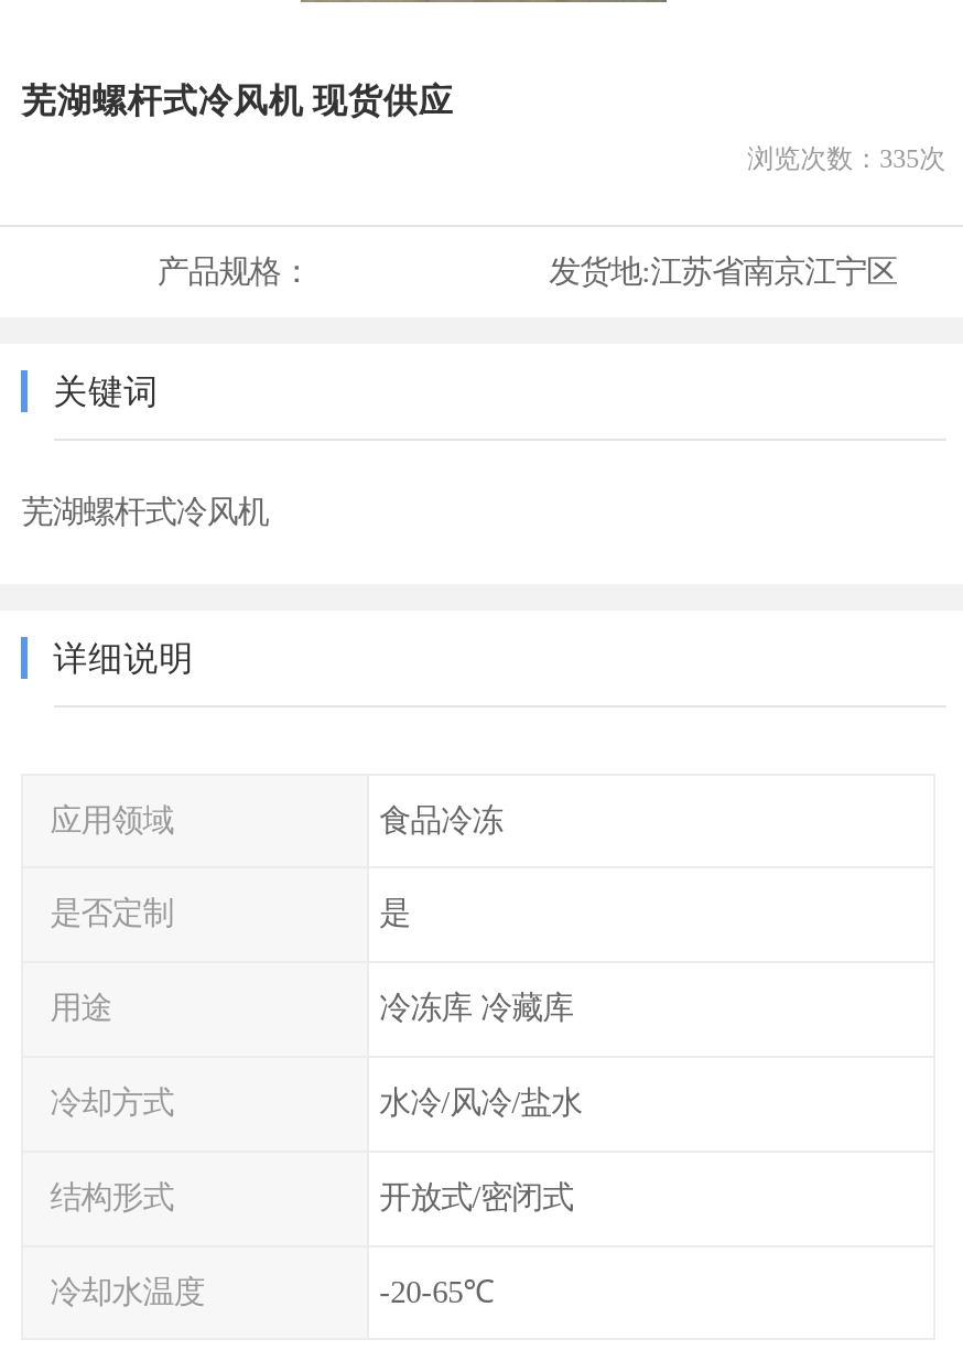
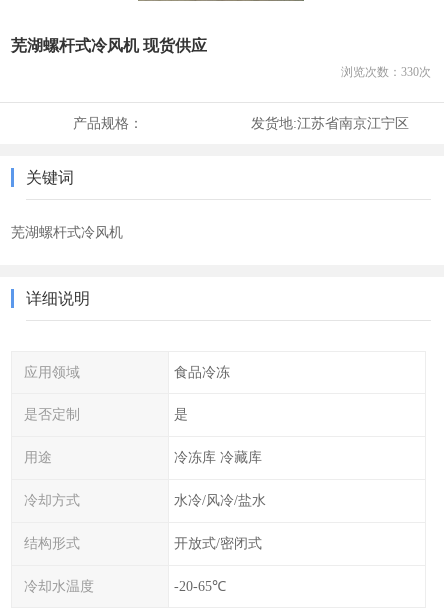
[747,142,946,173] 浏览次数：335次 -> [341,65,431,79] 浏览次数：330次

